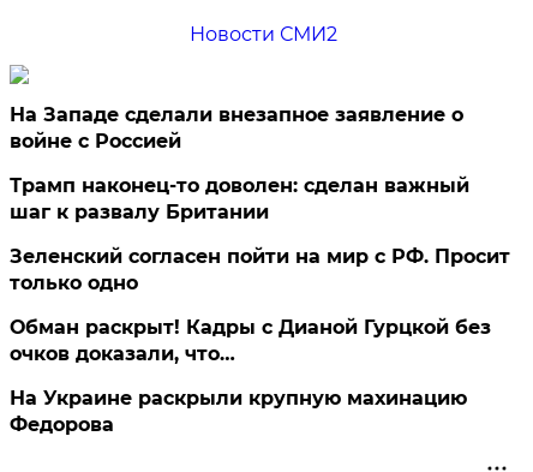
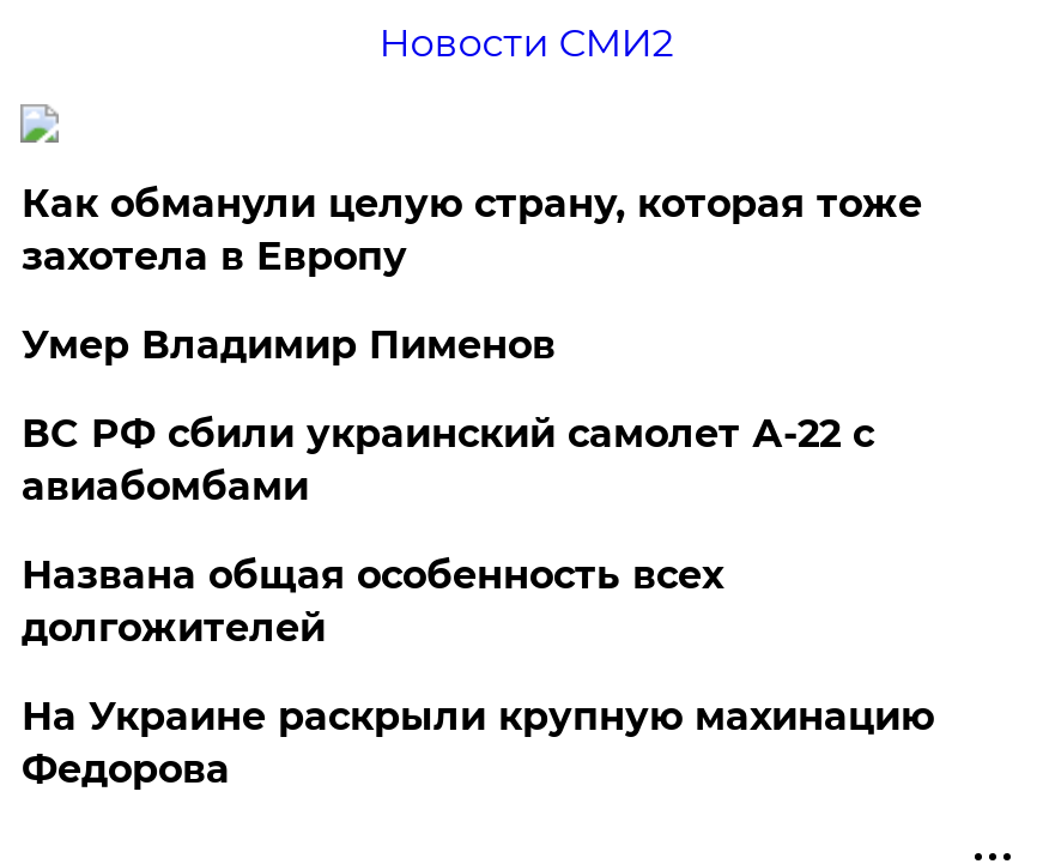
[10,103,464,153] На Западе сделали внезапное заявление о | войне с Россией -> [21,181,922,279] Как обманули целую страну, которая тоже | захотела в Европу
[10,174,470,223] Трамп наконец-то доволен: сделан важный | шаг к развалу Британии -> [21,322,555,368] Умер Владимир Пименов
[10,245,511,294] Зеленский согласен пойти на мир с РФ. Просит | только одно -> [21,411,874,509] ВС РФ сбили украинский самолет А-22 с | авиабомбами
[10,316,491,365] Обман раскрыт! Кадры с Дианой Гурцкой без | очков доказали, что… -> [21,552,723,651] Названа общая особенность всех | долгожителей

